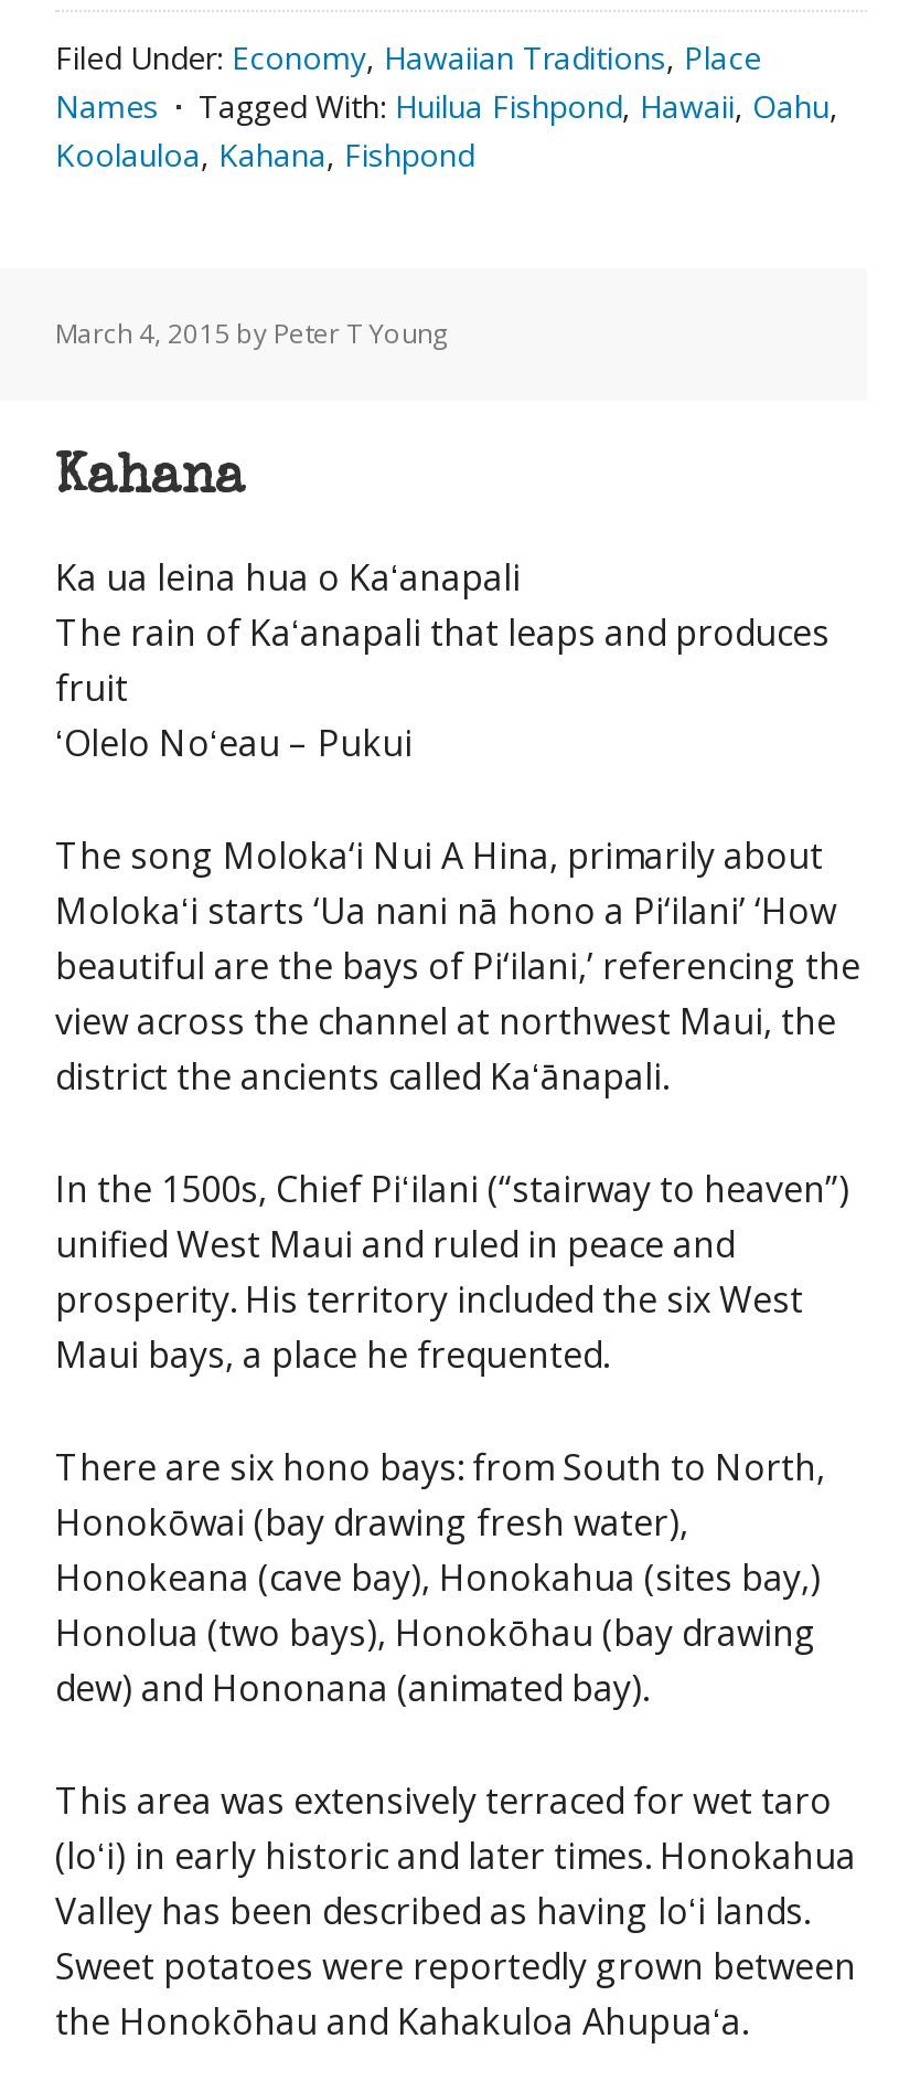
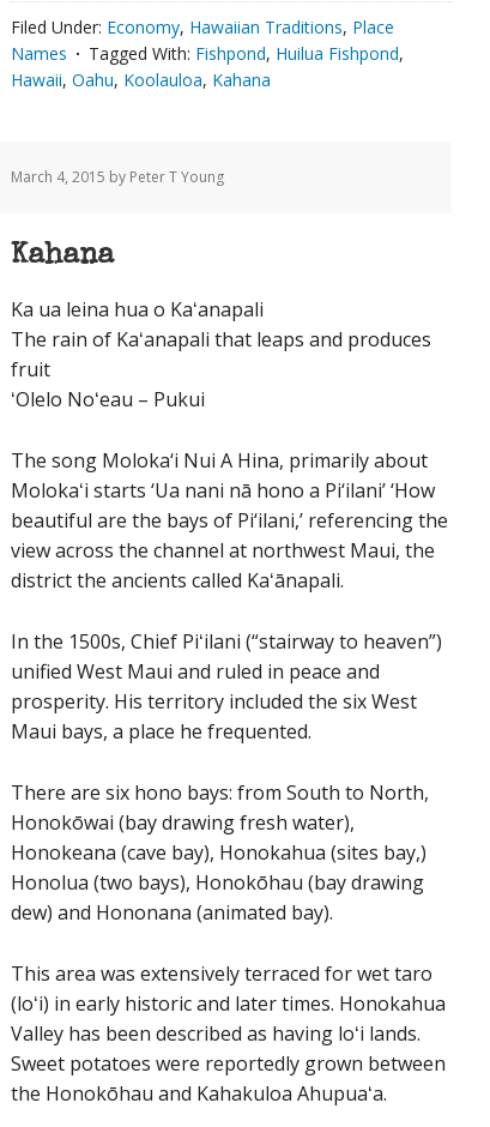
[55,85,838,176] Tagged With: Huilua Fishpond, Hawaii, Oahu, | Koolauloa, Kahana, Fishpond -> [11,42,404,91] Tagged With: Fishpond, Huilua Fishpond, | Hawaii, Oahu, Koolauloa, Kahana

